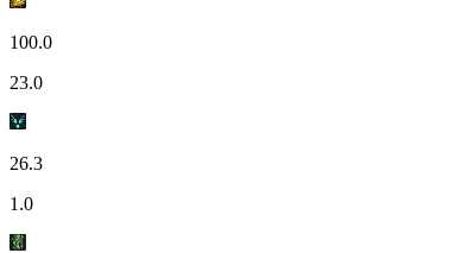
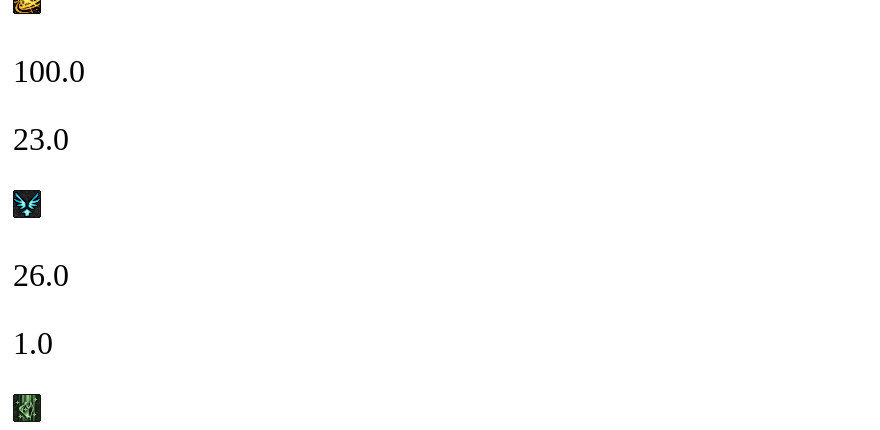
[10,153,43,173] 26.3 -> [13,258,69,292] 26.0

